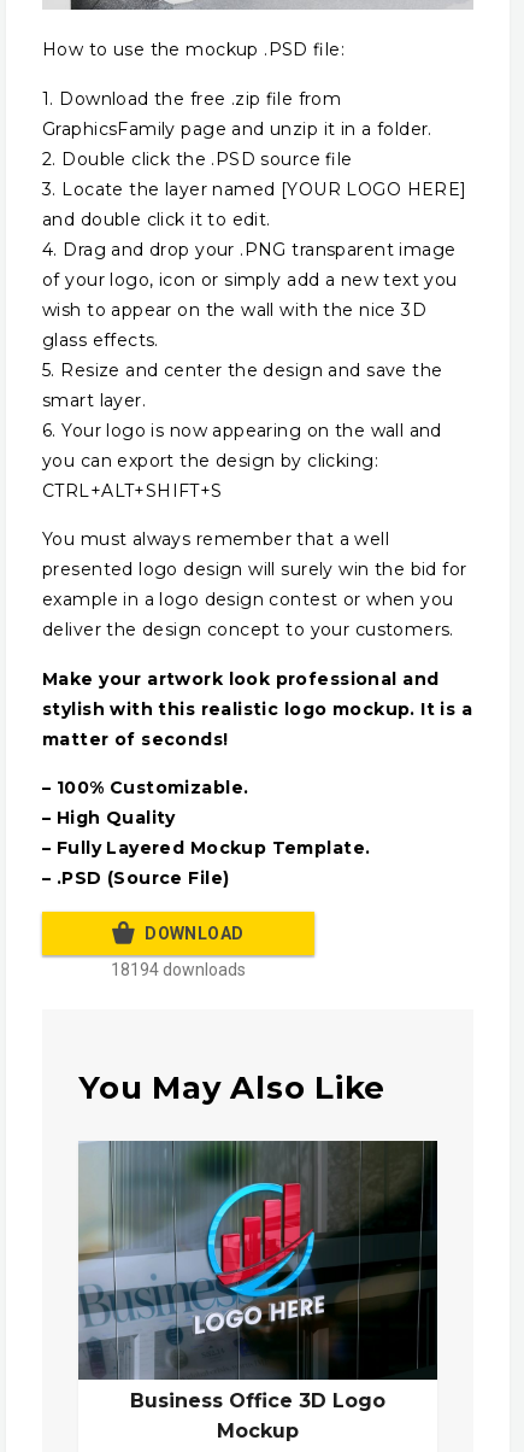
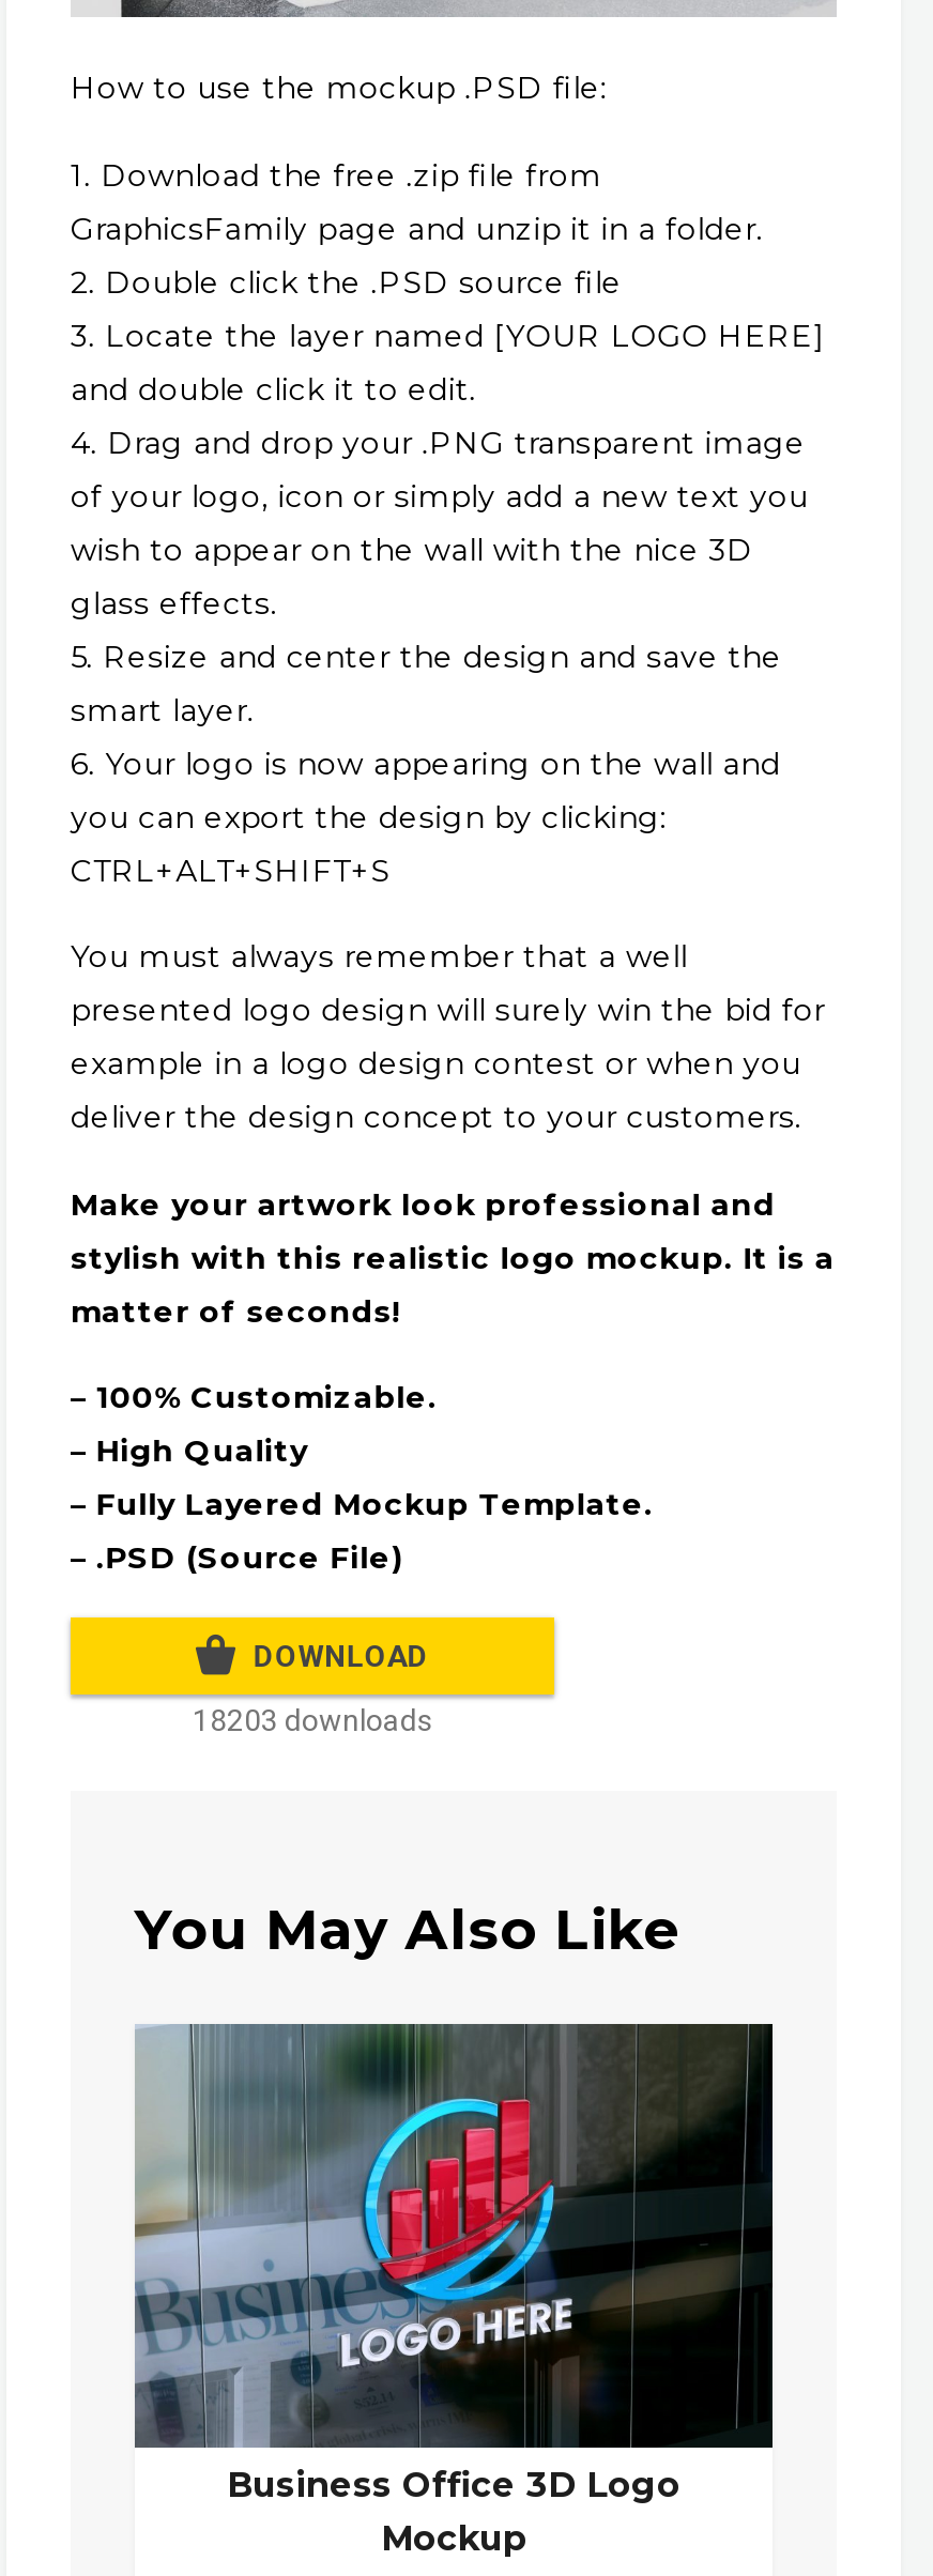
[111,960,246,980] 18194 downloads -> [193,1704,432,1738] 18203 downloads

